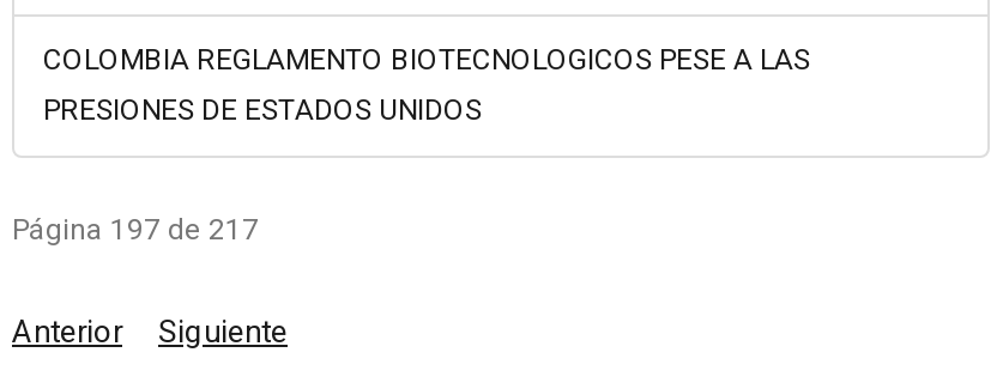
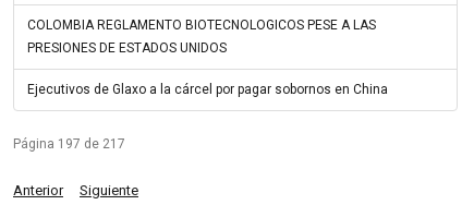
none -> [27,82,388,97] Ejecutivos de Glaxo a la cárcel por pagar sobornos en China

